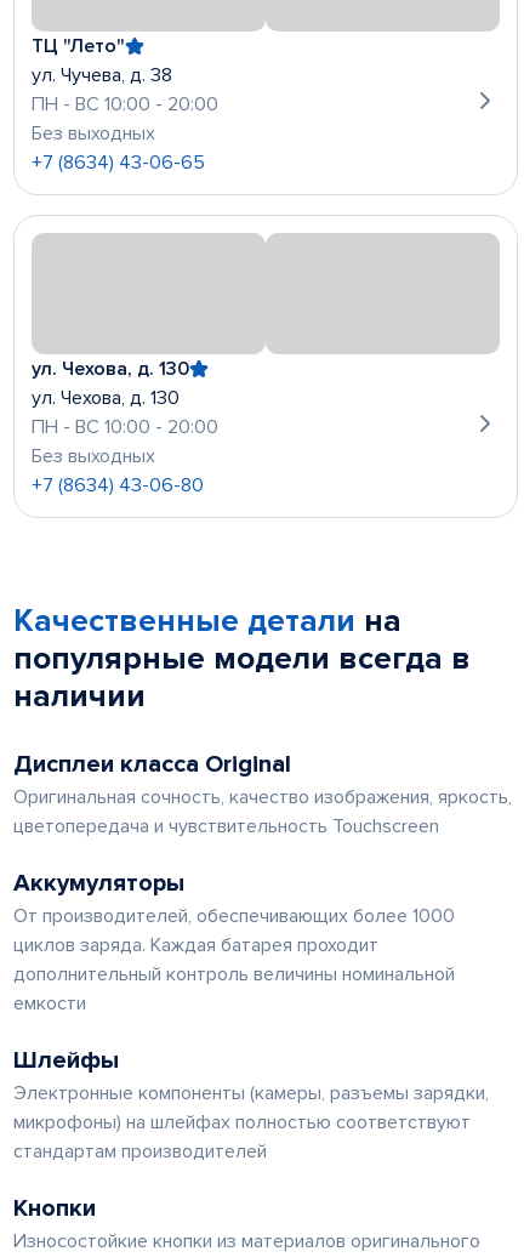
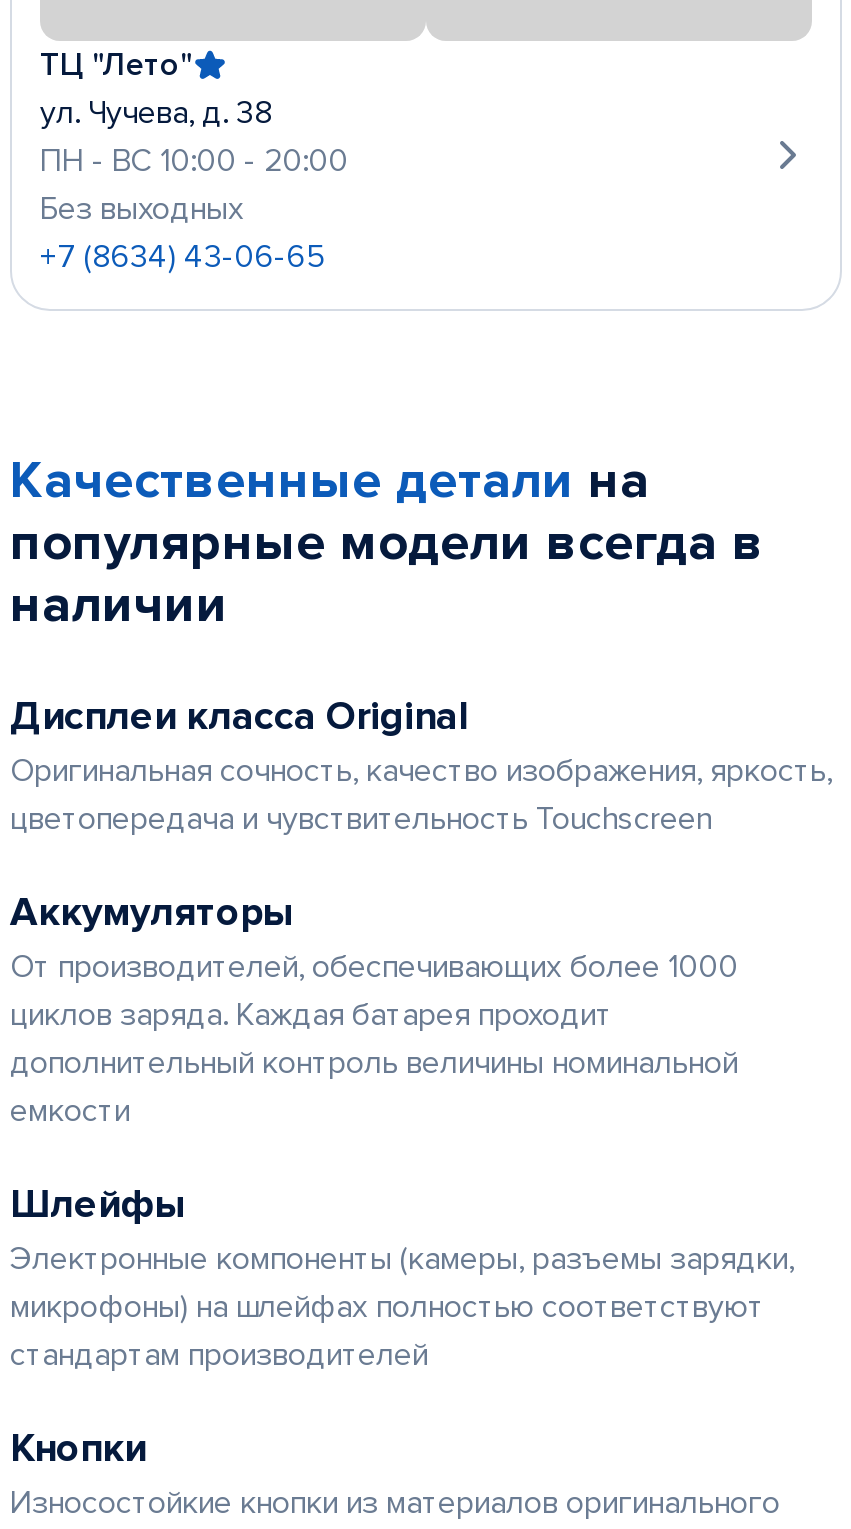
[32,357,218,497] ул. Чехова, д. 130 | ул. Чехова, д. 130 | ПН - ВС 10:00 - 20:00 | Без выходных | +7 (8634) 43-06-80 -> none

